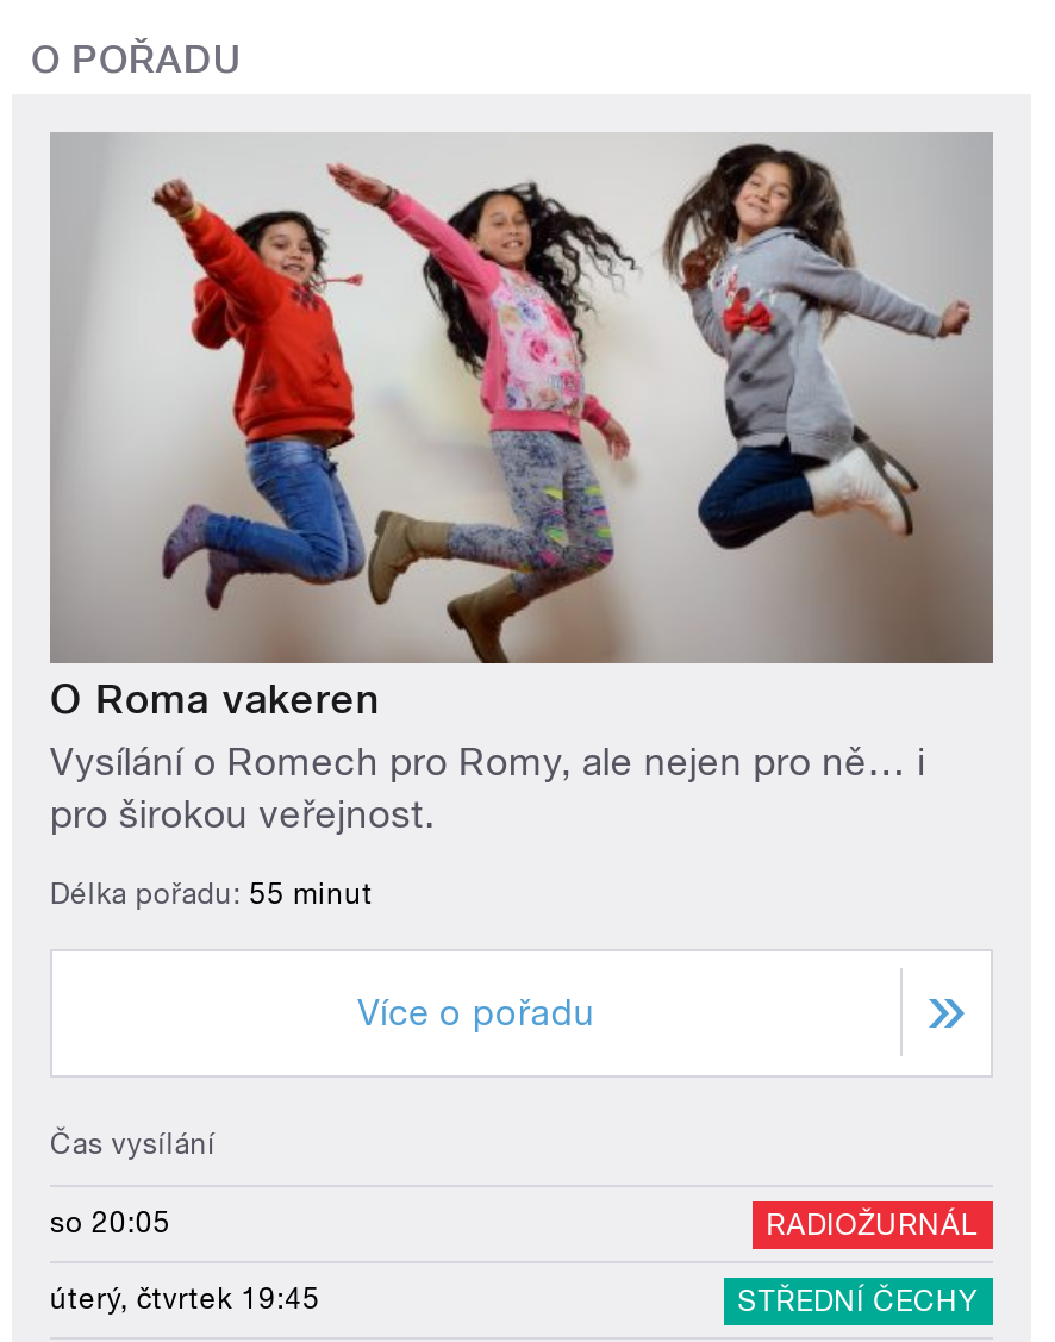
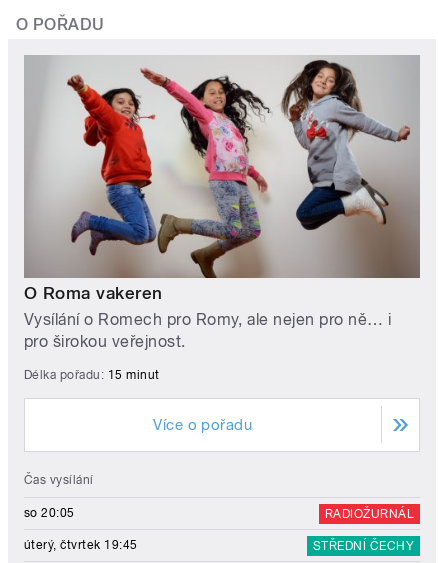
[50,877,373,910] Délka pořadu: 55 minut -> [24,368,160,382] Délka pořadu: 15 minut

